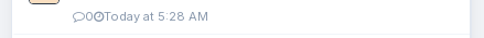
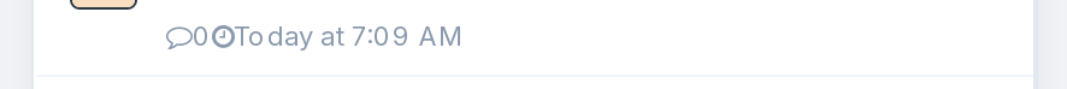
[85,9,208,24] 0 Today at 5:28 AM -> [193,19,462,53] 0 Today at 7:09 AM

